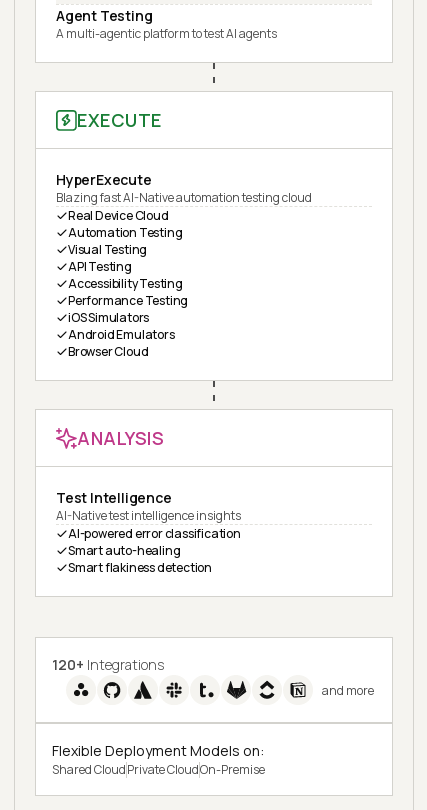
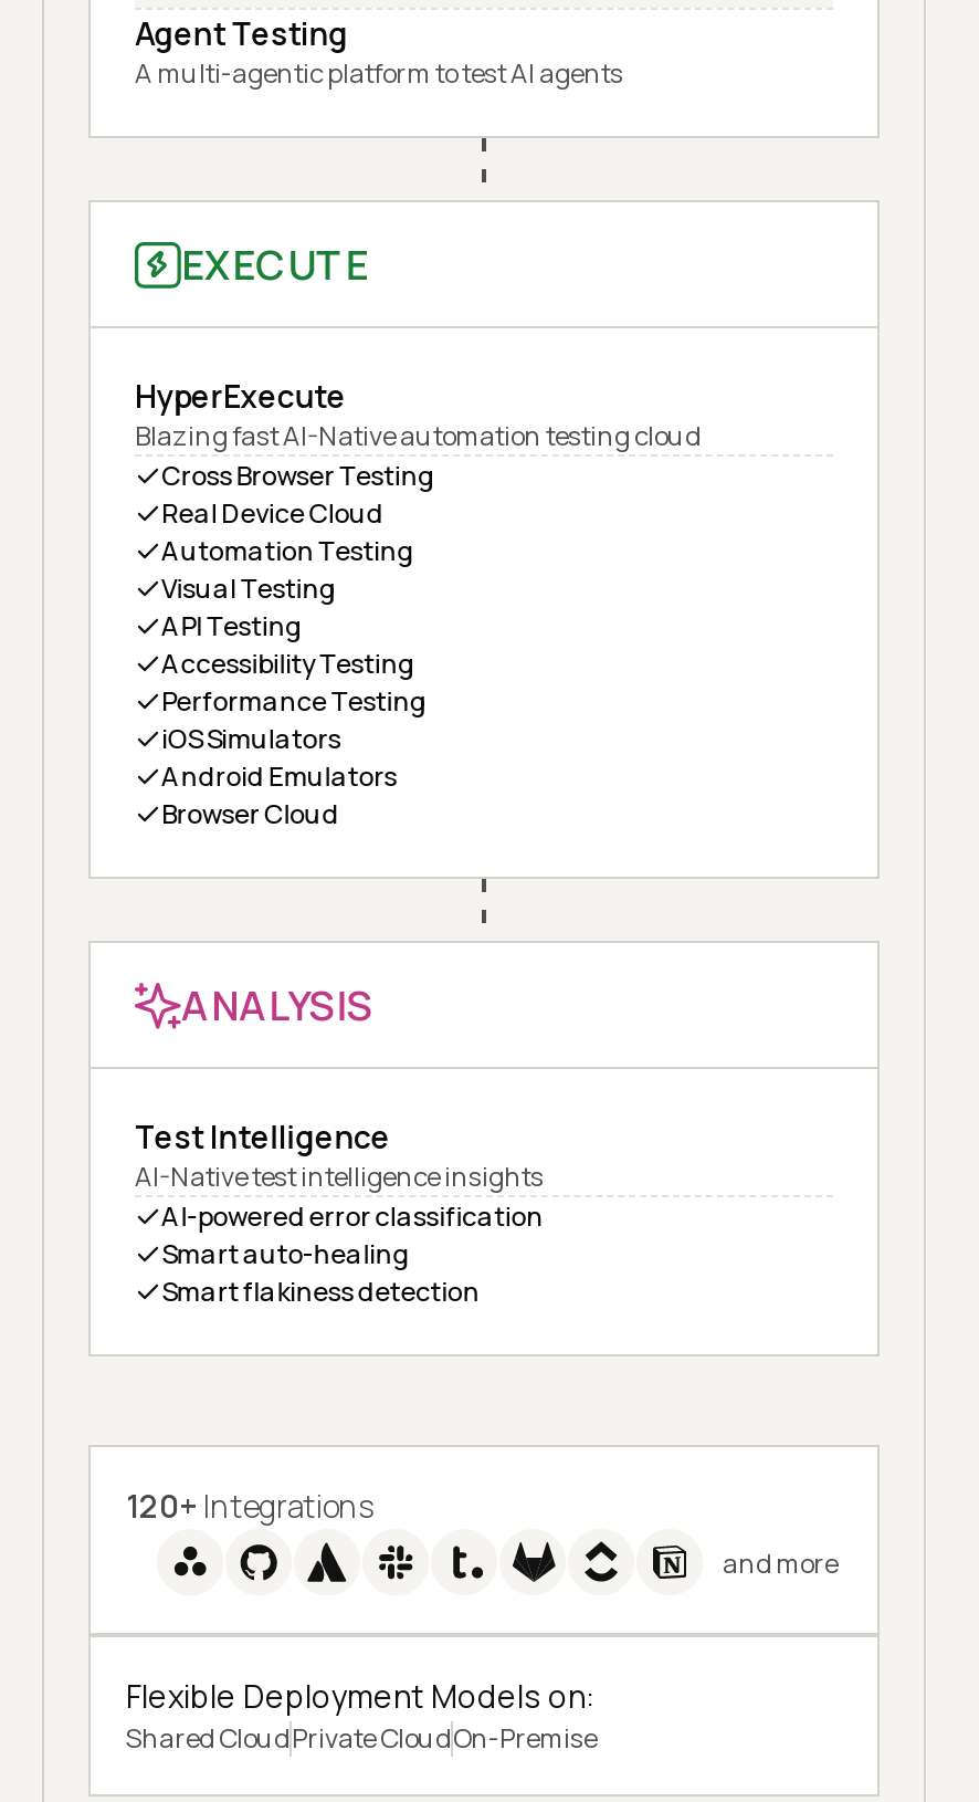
none -> [161,457,435,495] Cross Browser Testing

